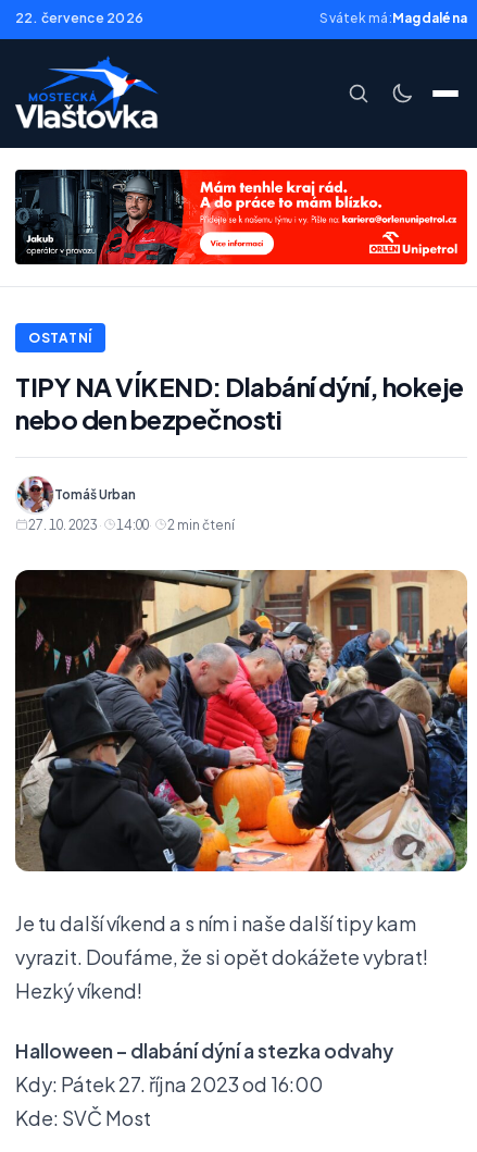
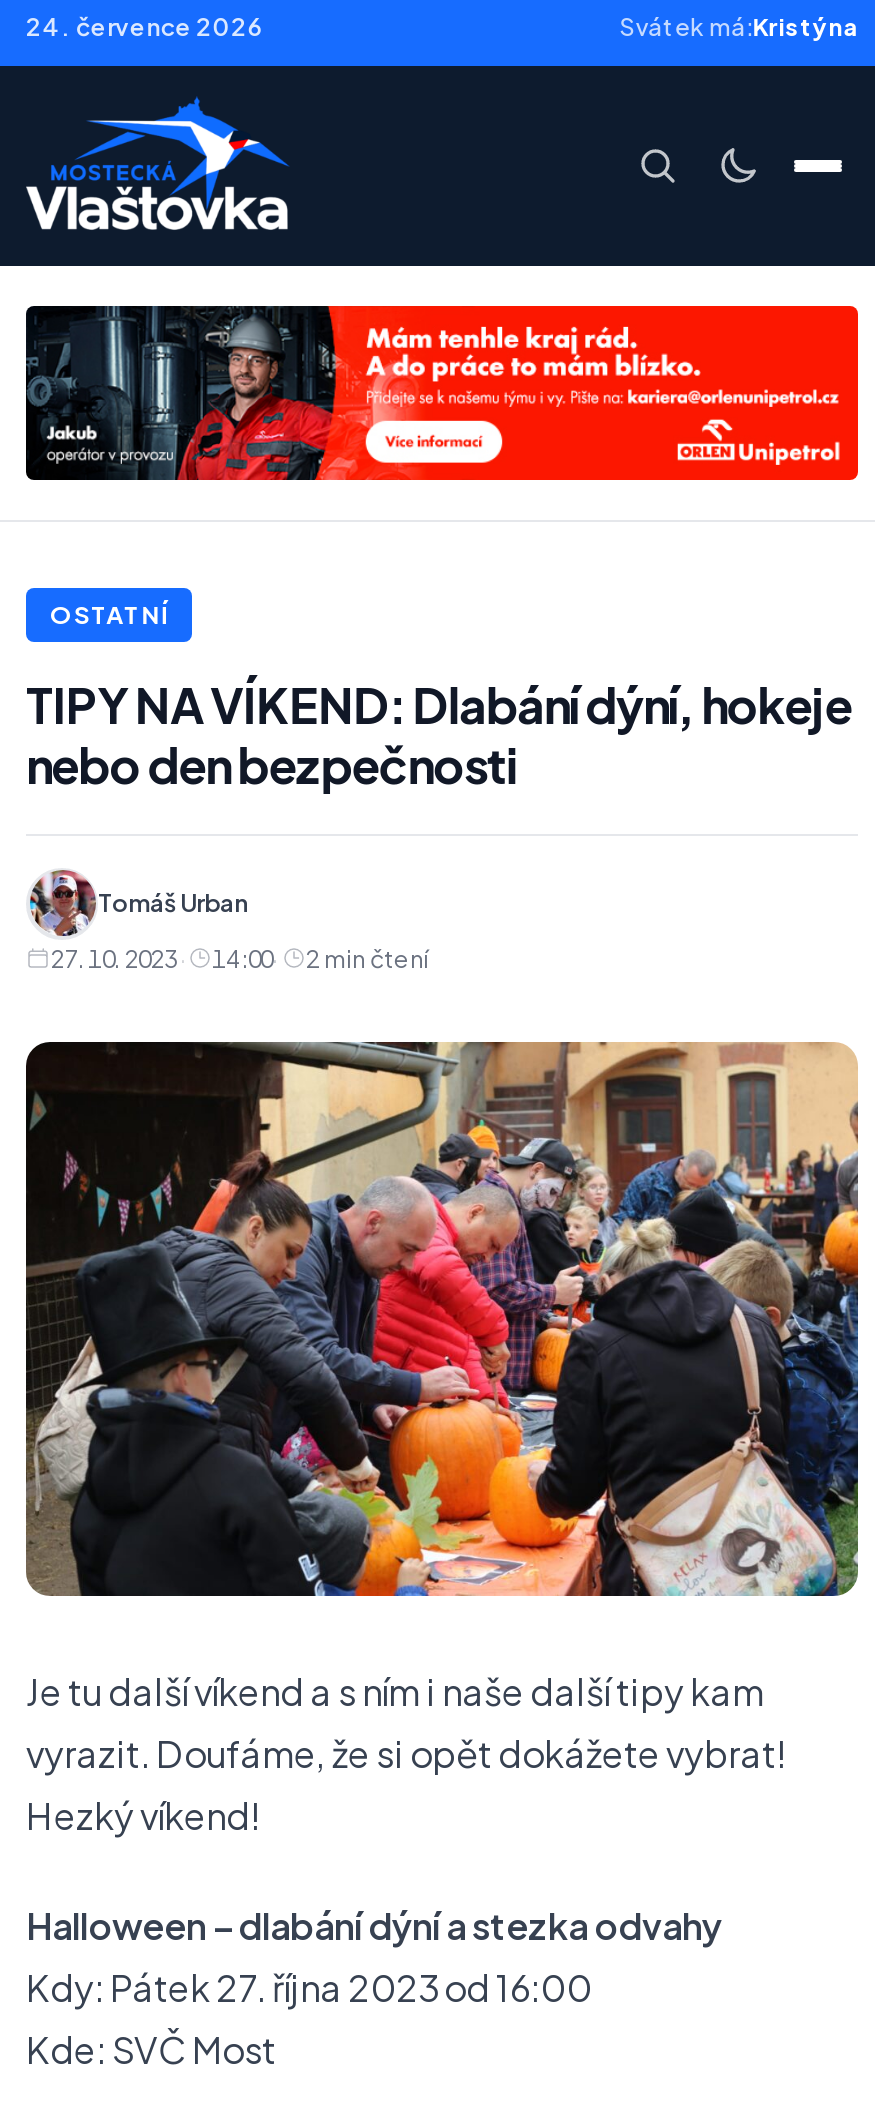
[15,10,144,26] 22. července 2026 -> [26,12,264,42] 24. července 2026
[320,10,467,26] Svátek má: Magdaléna -> [619,12,858,42] Svátek má: Kristýna

